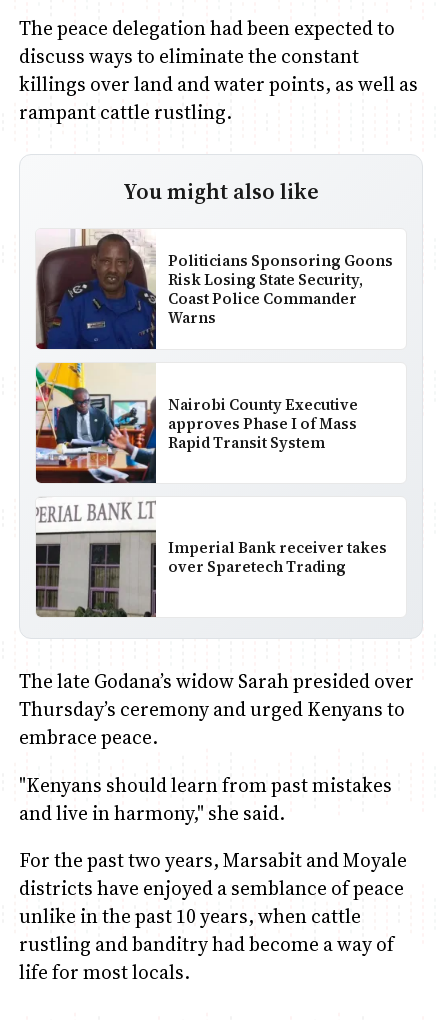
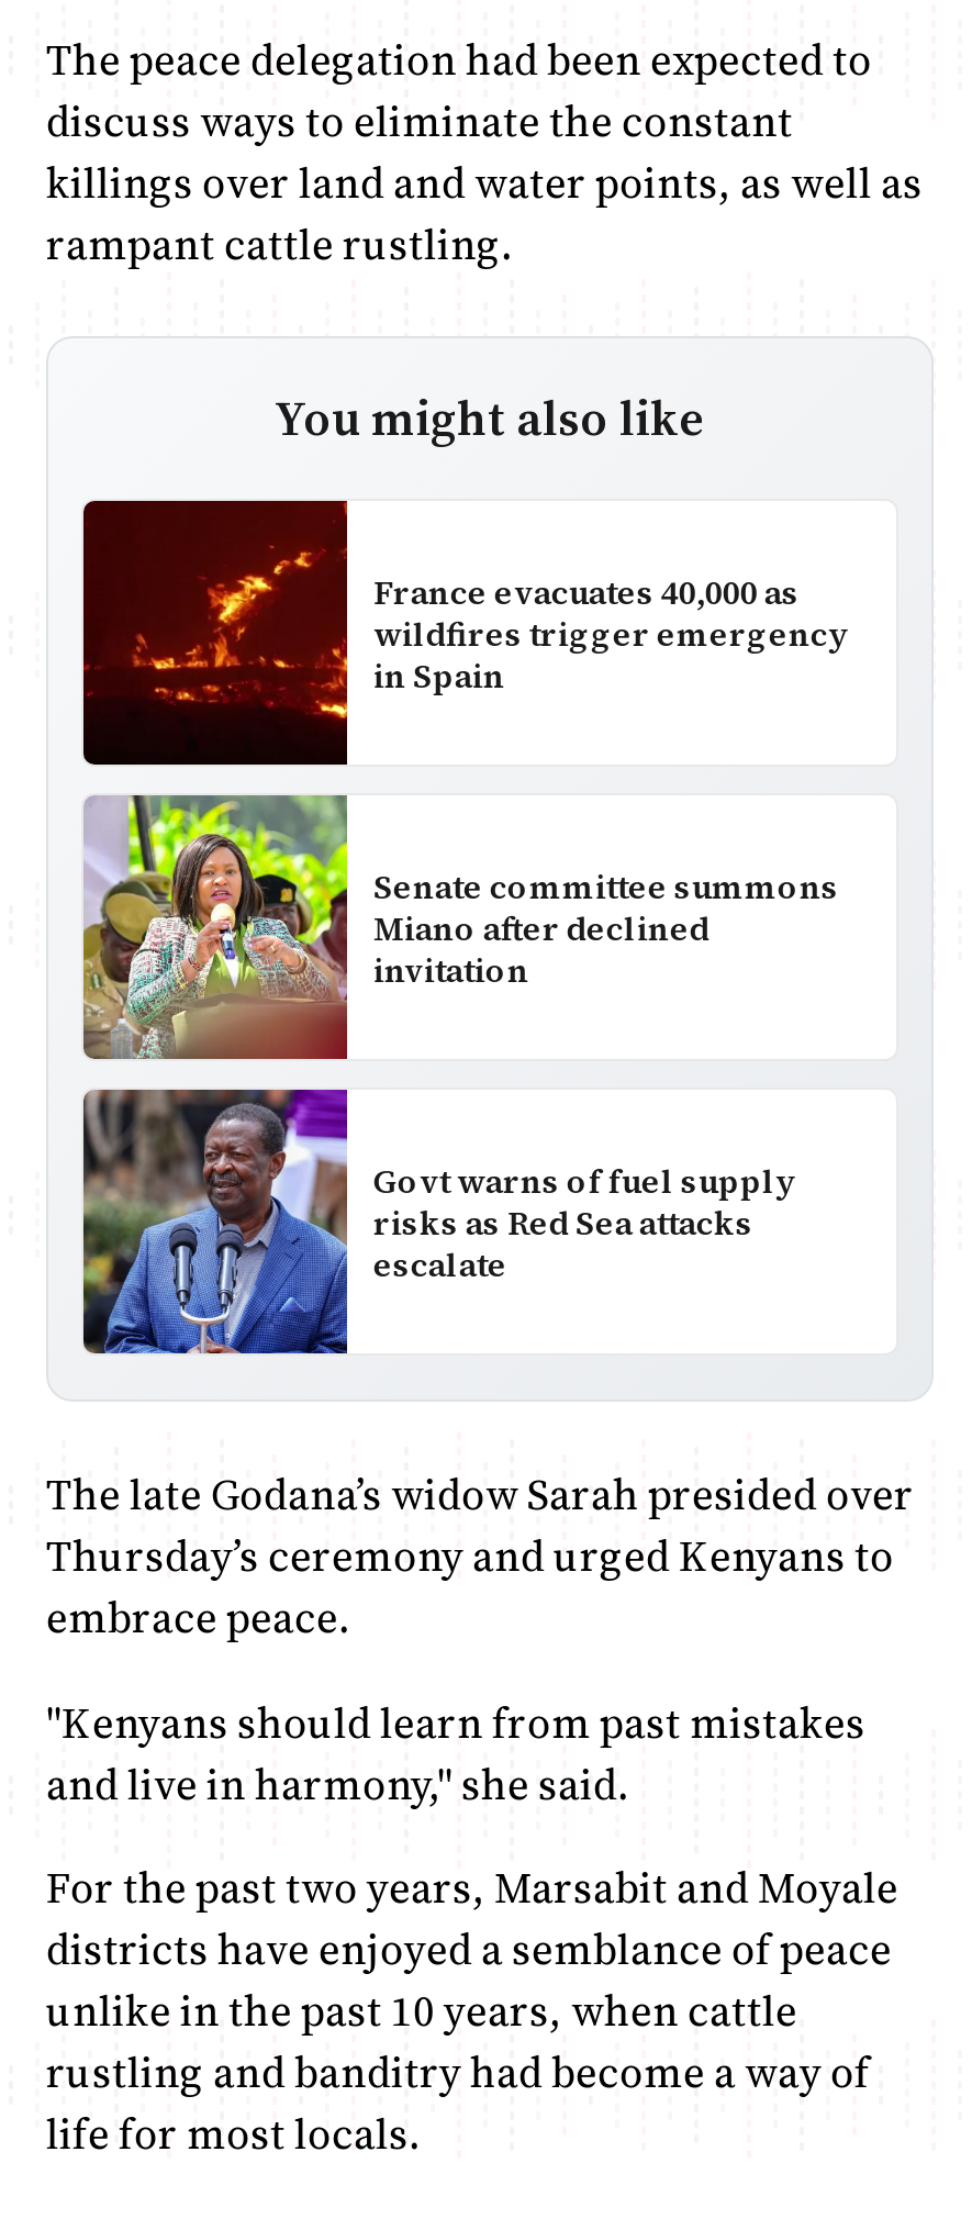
[36,228,393,350] [image] | Politicians Sponsoring Goons | Risk Losing State Security, | Coast Police Commander | Warns -> [81,499,847,765] [image] | France evacuates 40,000 as | wildfires trigger emergency | in Spain
[35,362,358,484] [image] | Nairobi County Executive | approves Phase I of Mass | Rapid Transit System -> [81,793,839,1059] [image] | Senate committee summons | Miano after declined | invitation
[35,497,387,618] [image] | Imperial Bank receiver takes | over Sparetech Trading -> [81,1088,795,1356] [image] | Govt warns of fuel supply | risks as Red Sea attacks | escalate

